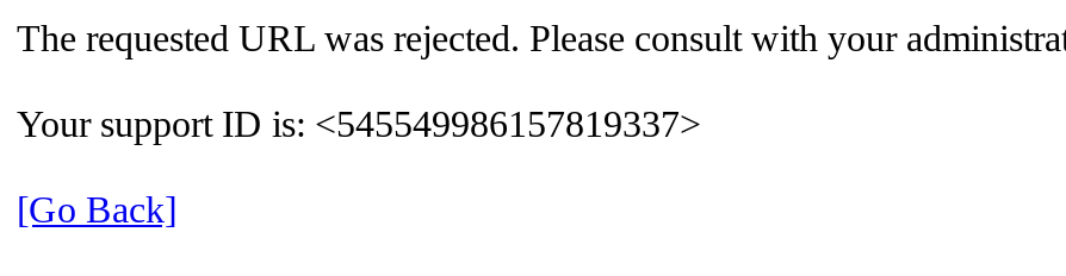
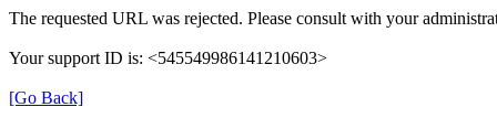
[17,103,701,144] Your support ID is: <545549986157819337> -> [9,49,327,67] Your support ID is: <545549986141210603>

